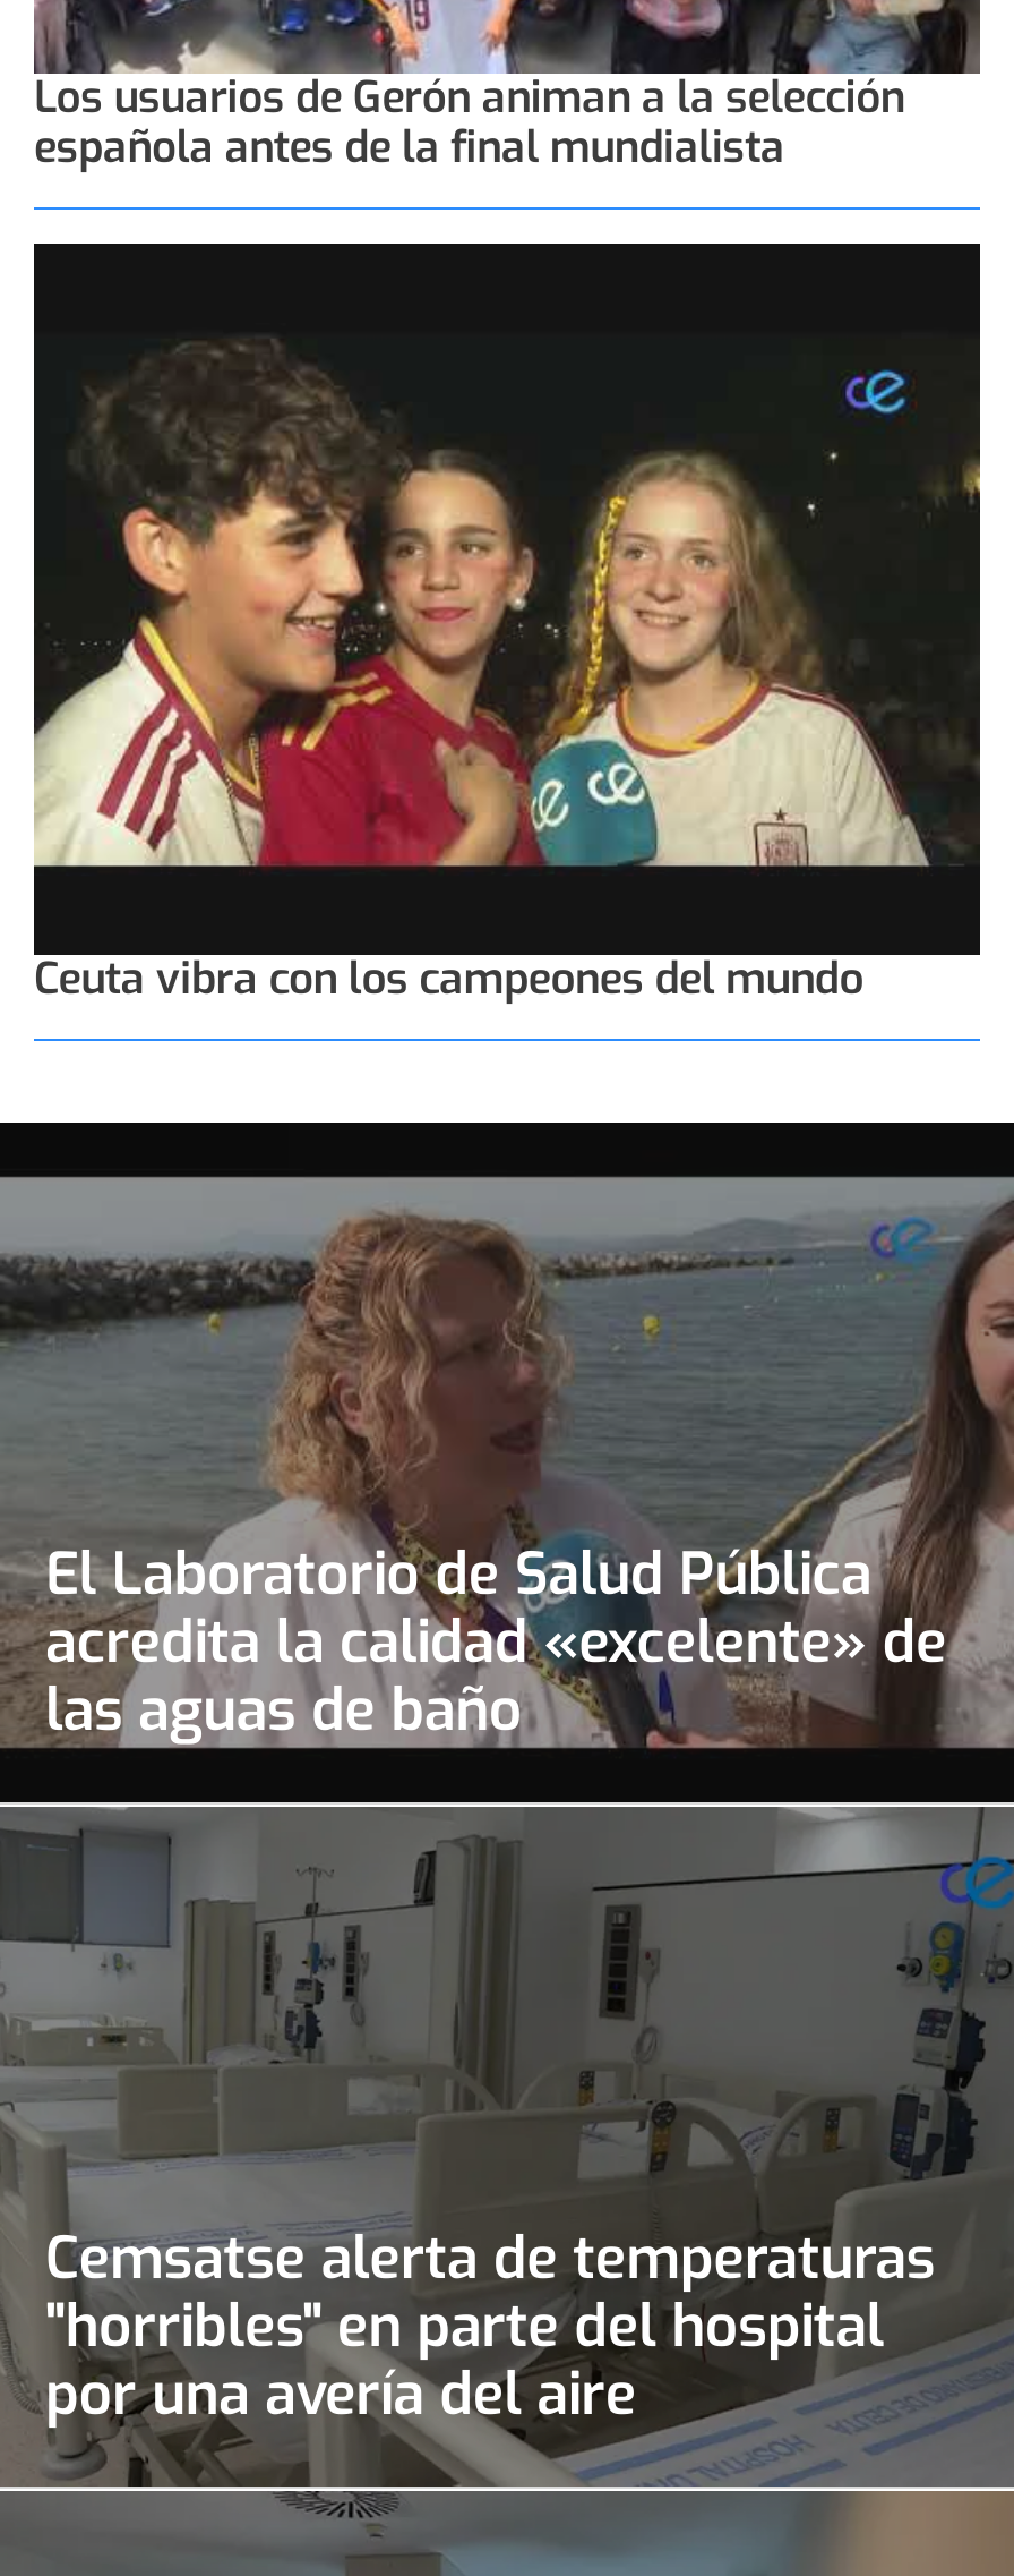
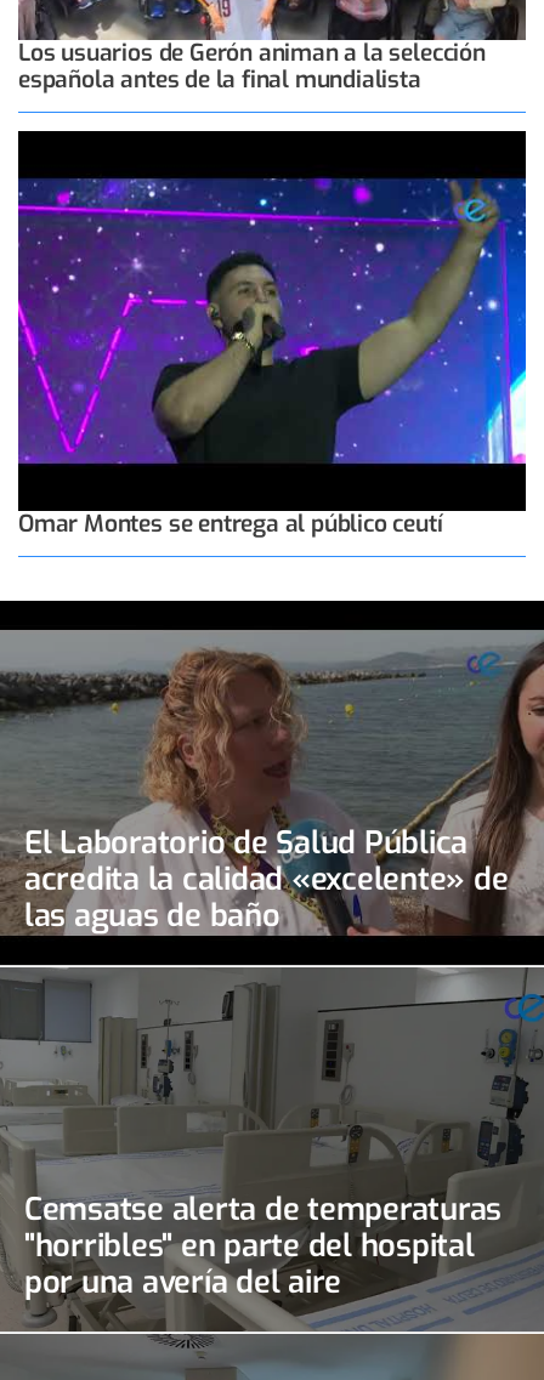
[32,333,982,1006] [image] | Ceuta vibra con los campeones del mundo -> [17,177,527,539] [image] | Omar Montes se entrega al público ceutí

